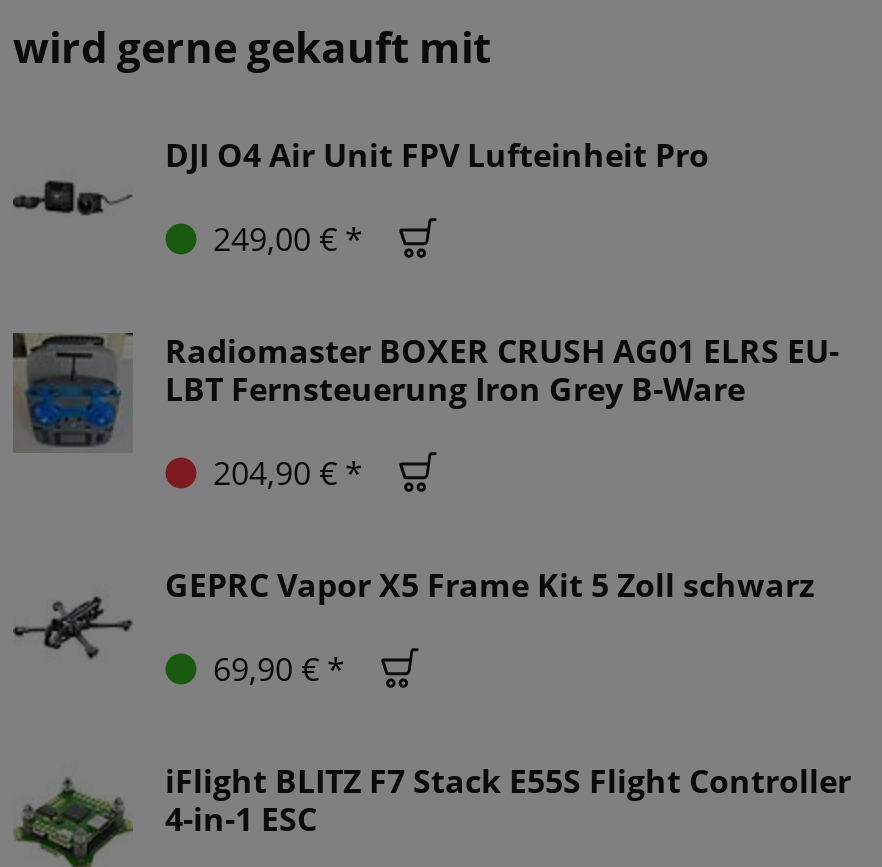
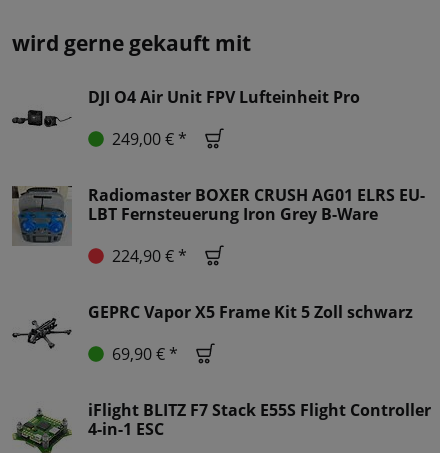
[213,451,363,495] 204,90 € * -> [112,245,187,267] 224,90 € *

